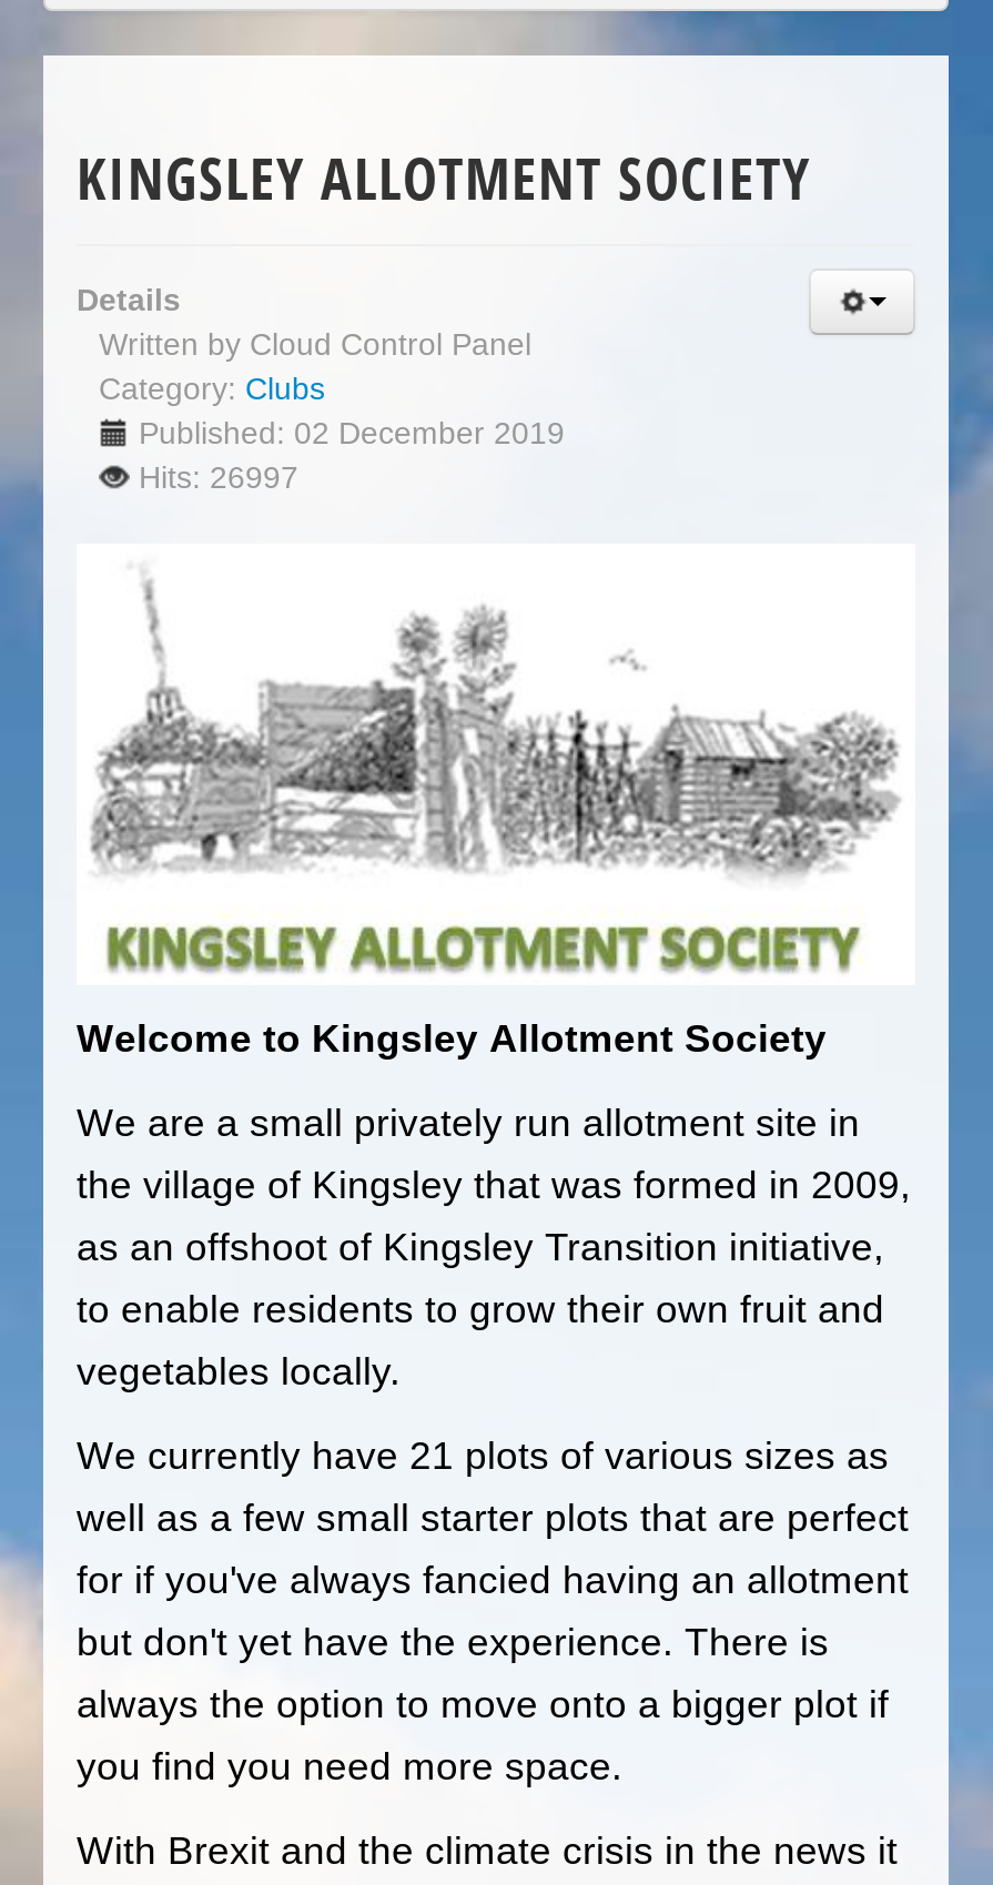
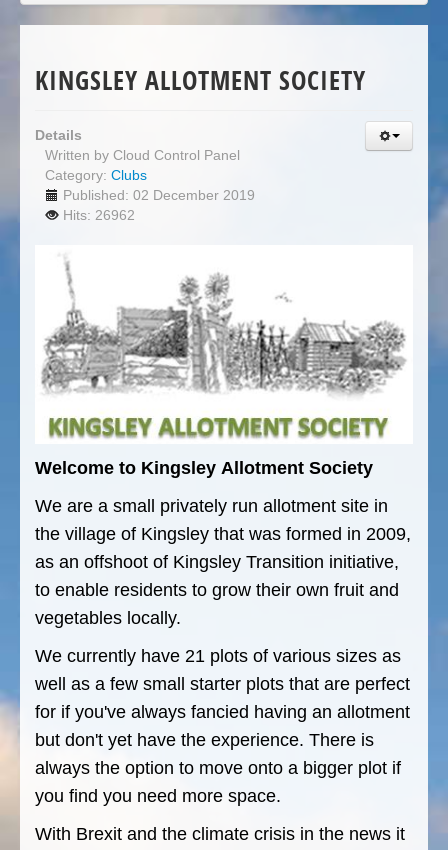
[139,459,298,495] Hits: 26997 -> [63,207,135,223] Hits: 26962

